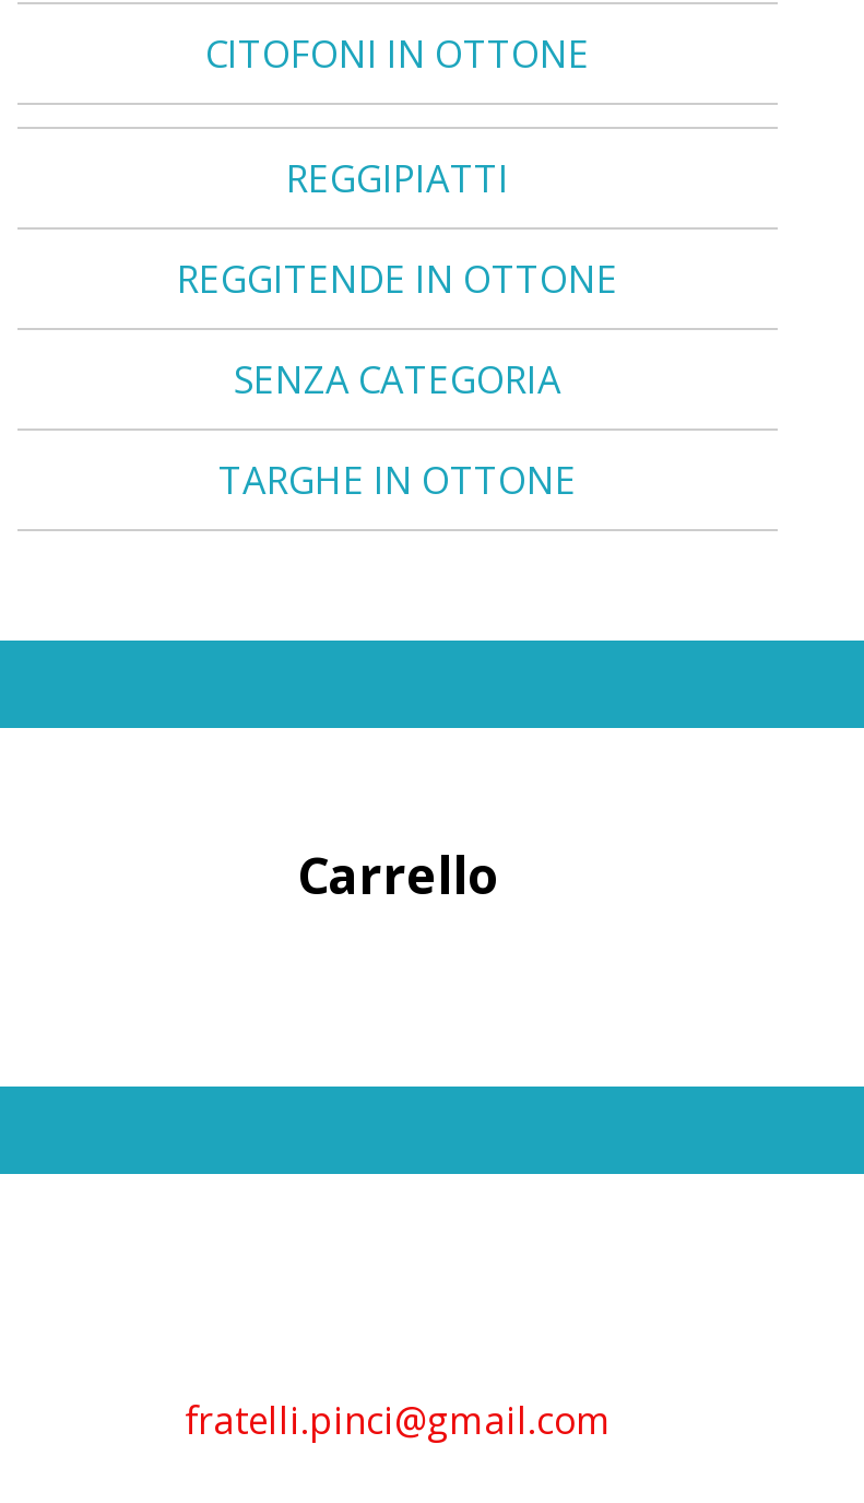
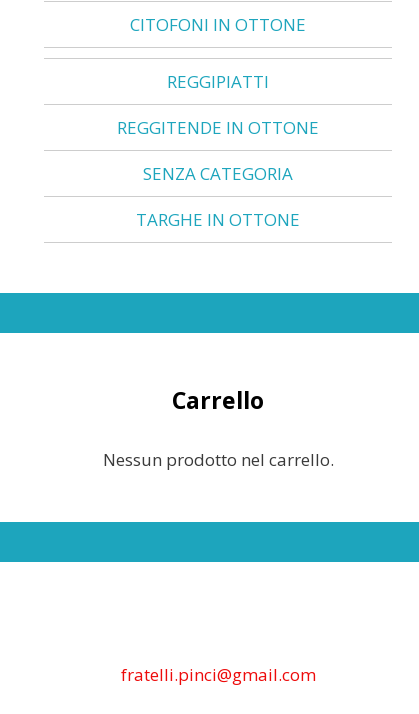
none -> [102,447,333,470] Nessun prodotto nel carrello.

